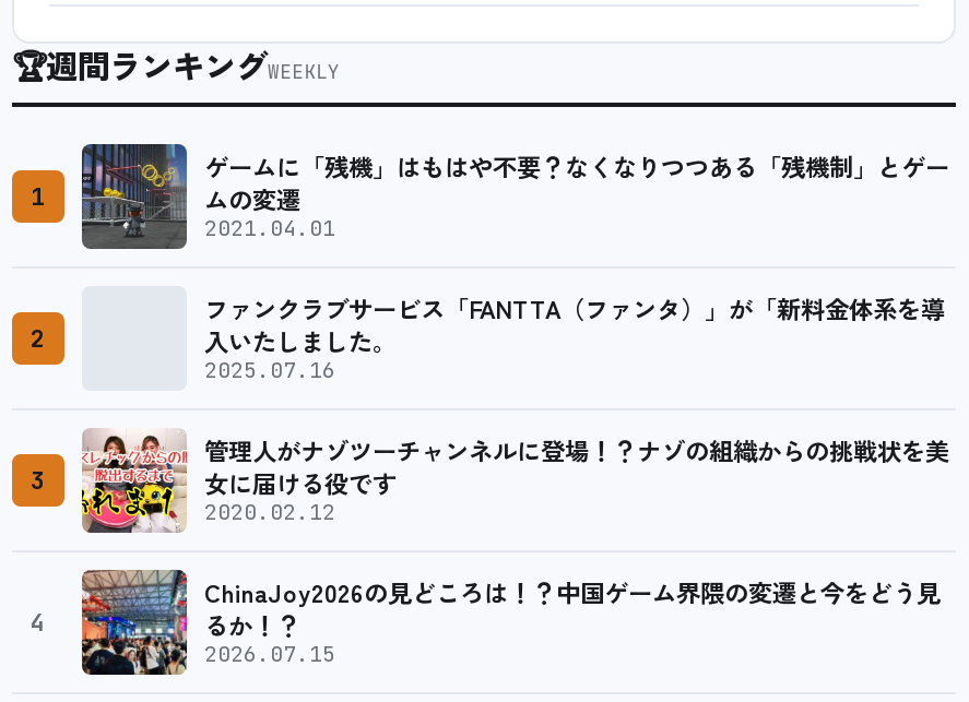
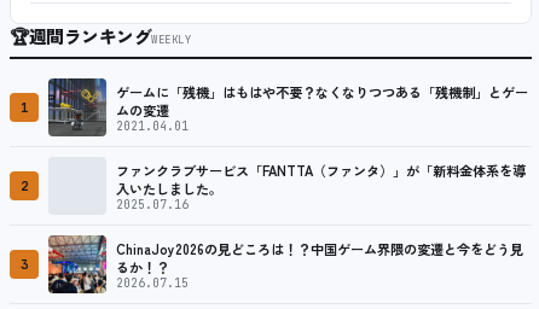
[80,426,949,533] [image] | 管理人がナゾツーチャンネルに登場！？ナゾの組織からの挑戦状を美 | 女に届ける役です | 2020.02.12 -> none
[31,606,46,636] 4 -> none

